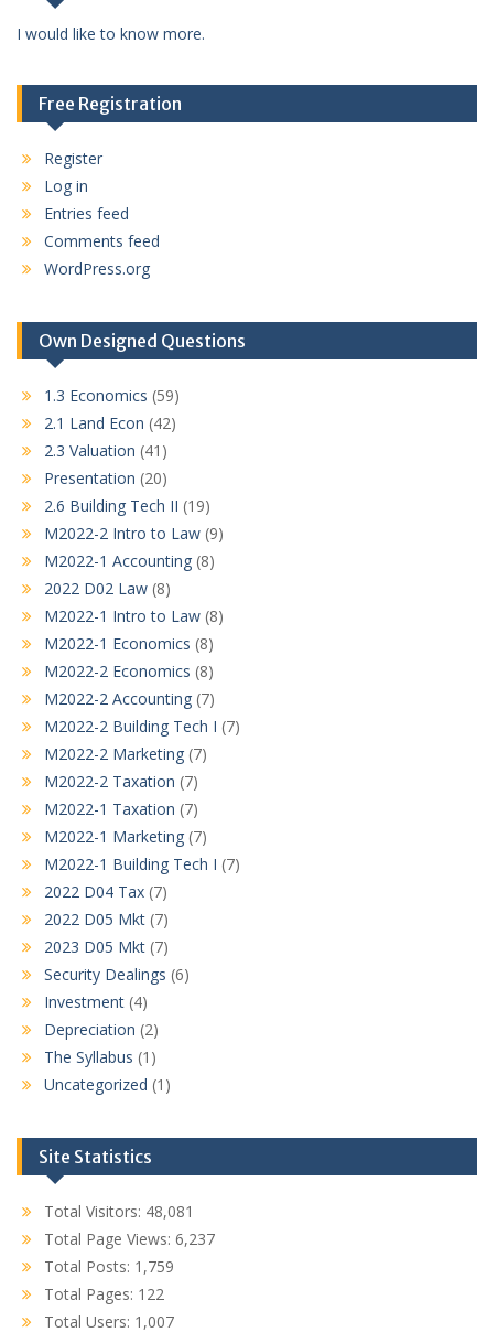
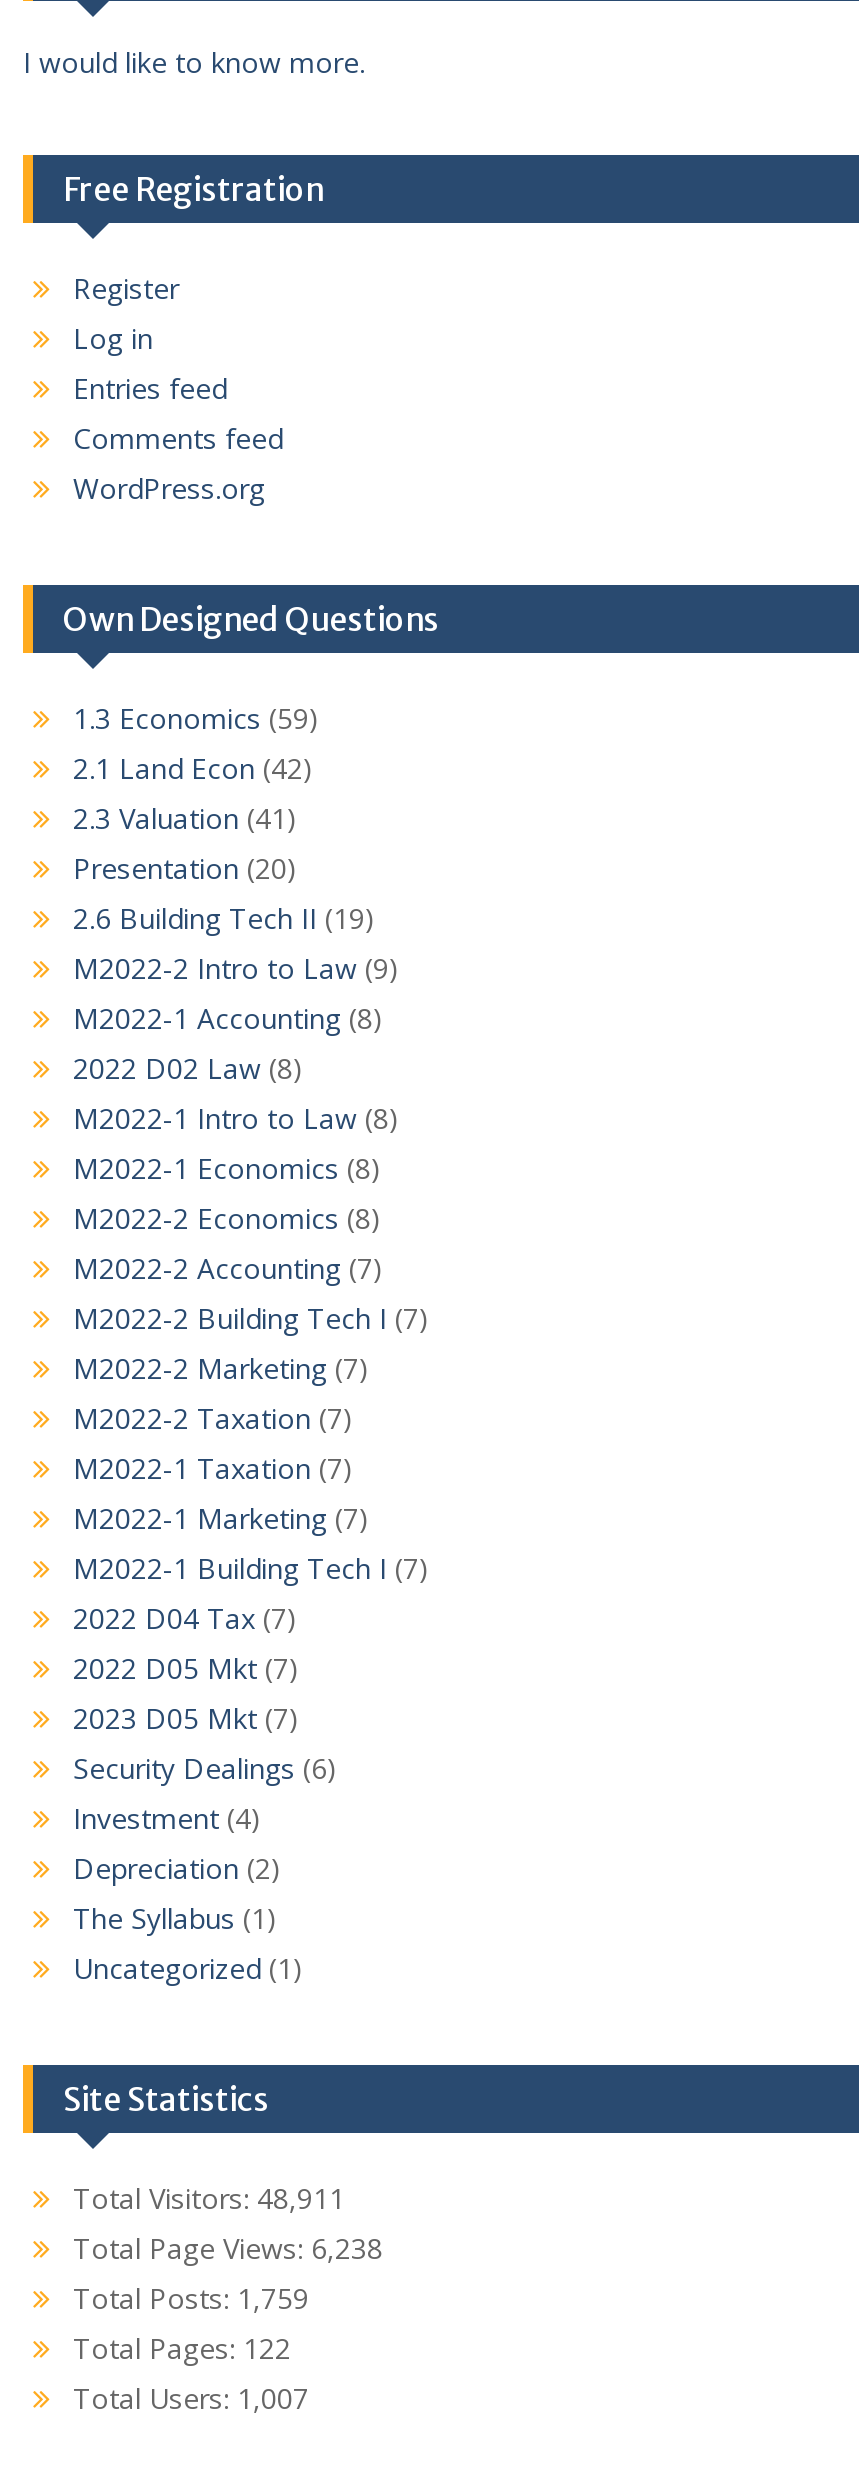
[44,1201,194,1222] Total Visitors: 48,081 -> [73,2178,345,2216] Total Visitors: 48,911
[44,1228,215,1249] Total Page Views: 6,237 -> [73,2228,383,2266] Total Page Views: 6,238

